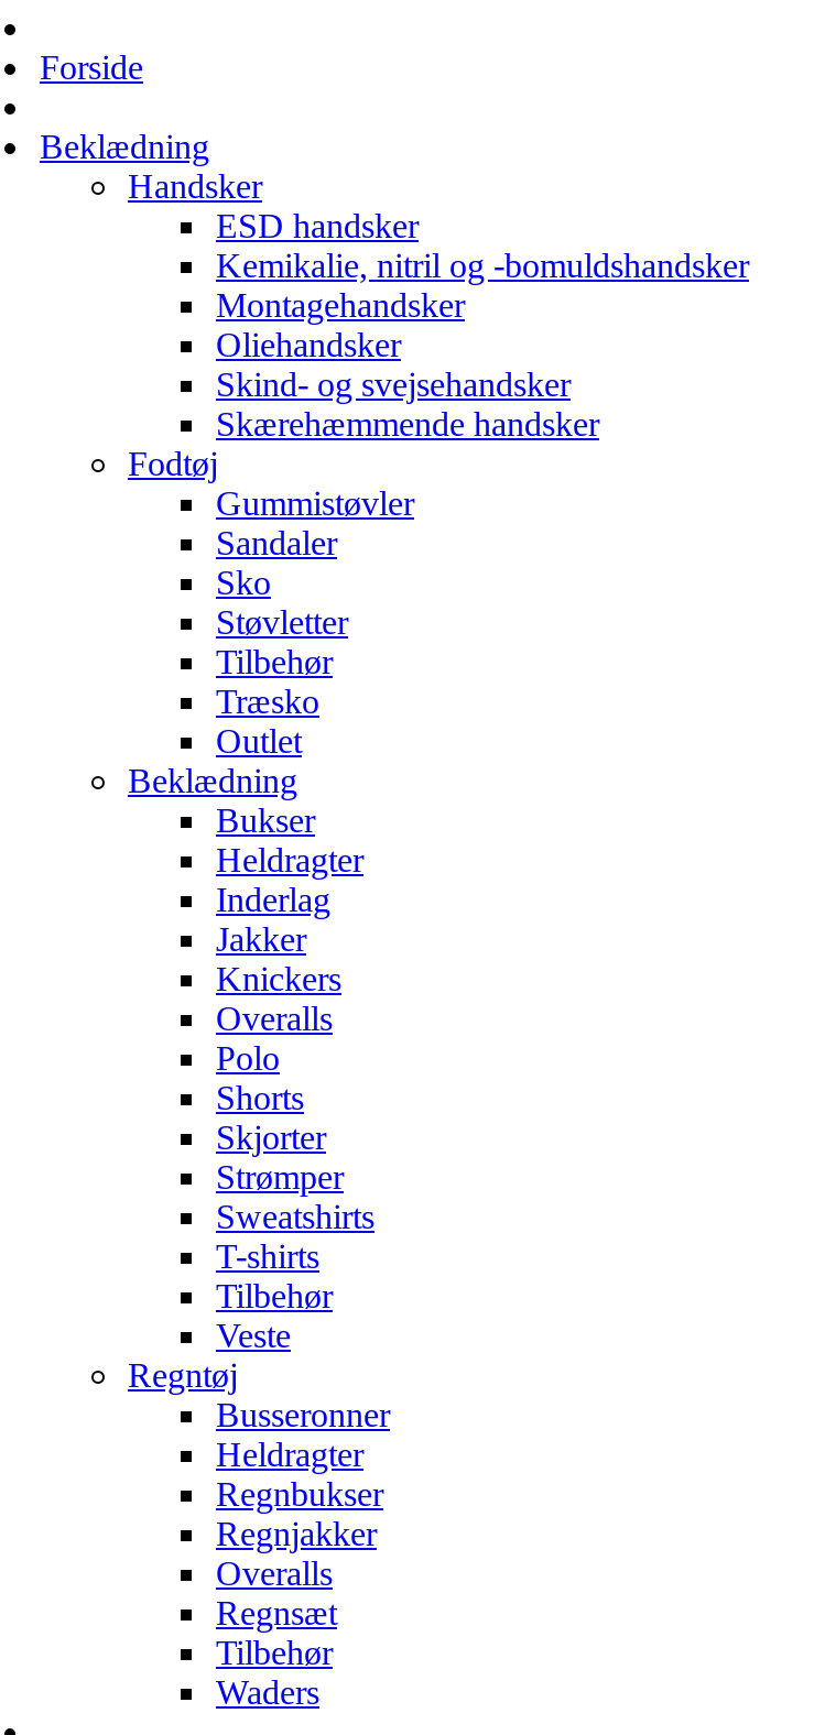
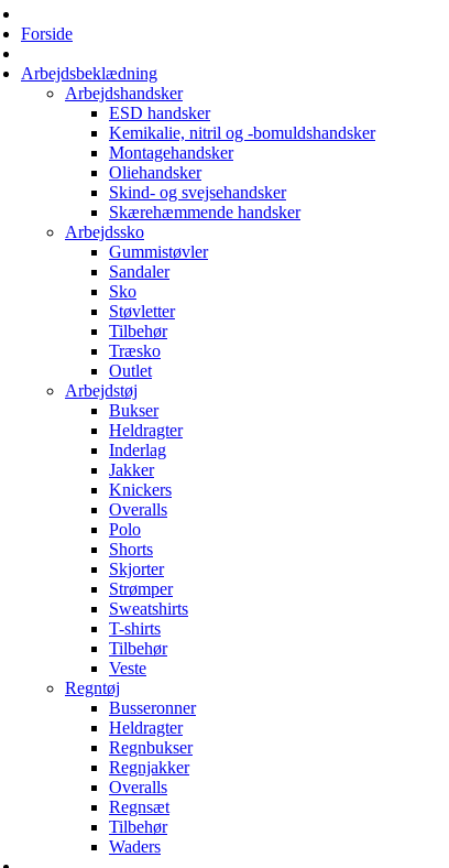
[40,128,262,205] Beklædning | Handsker -> [21,64,183,102] Arbejdsbeklædning | Arbejdshandsker
[128,445,218,482] Fodtøj -> [65,223,144,241] Arbejdssko
[128,762,297,799] Beklædning -> [65,381,138,400] Arbejdstøj

